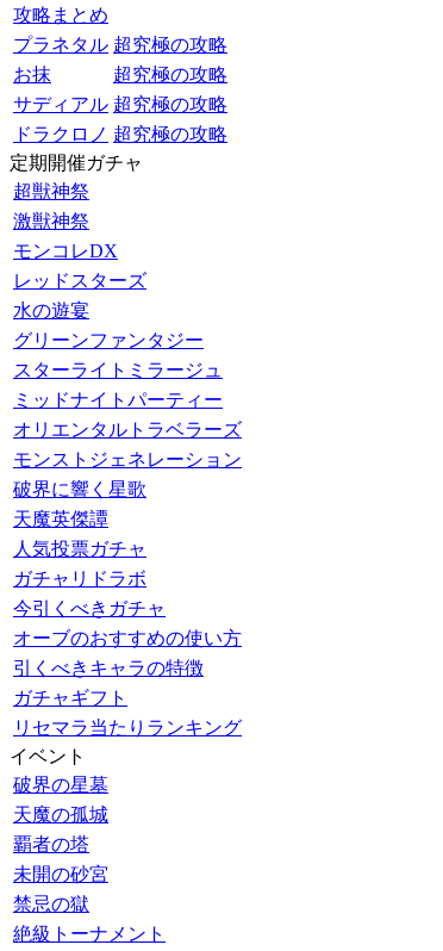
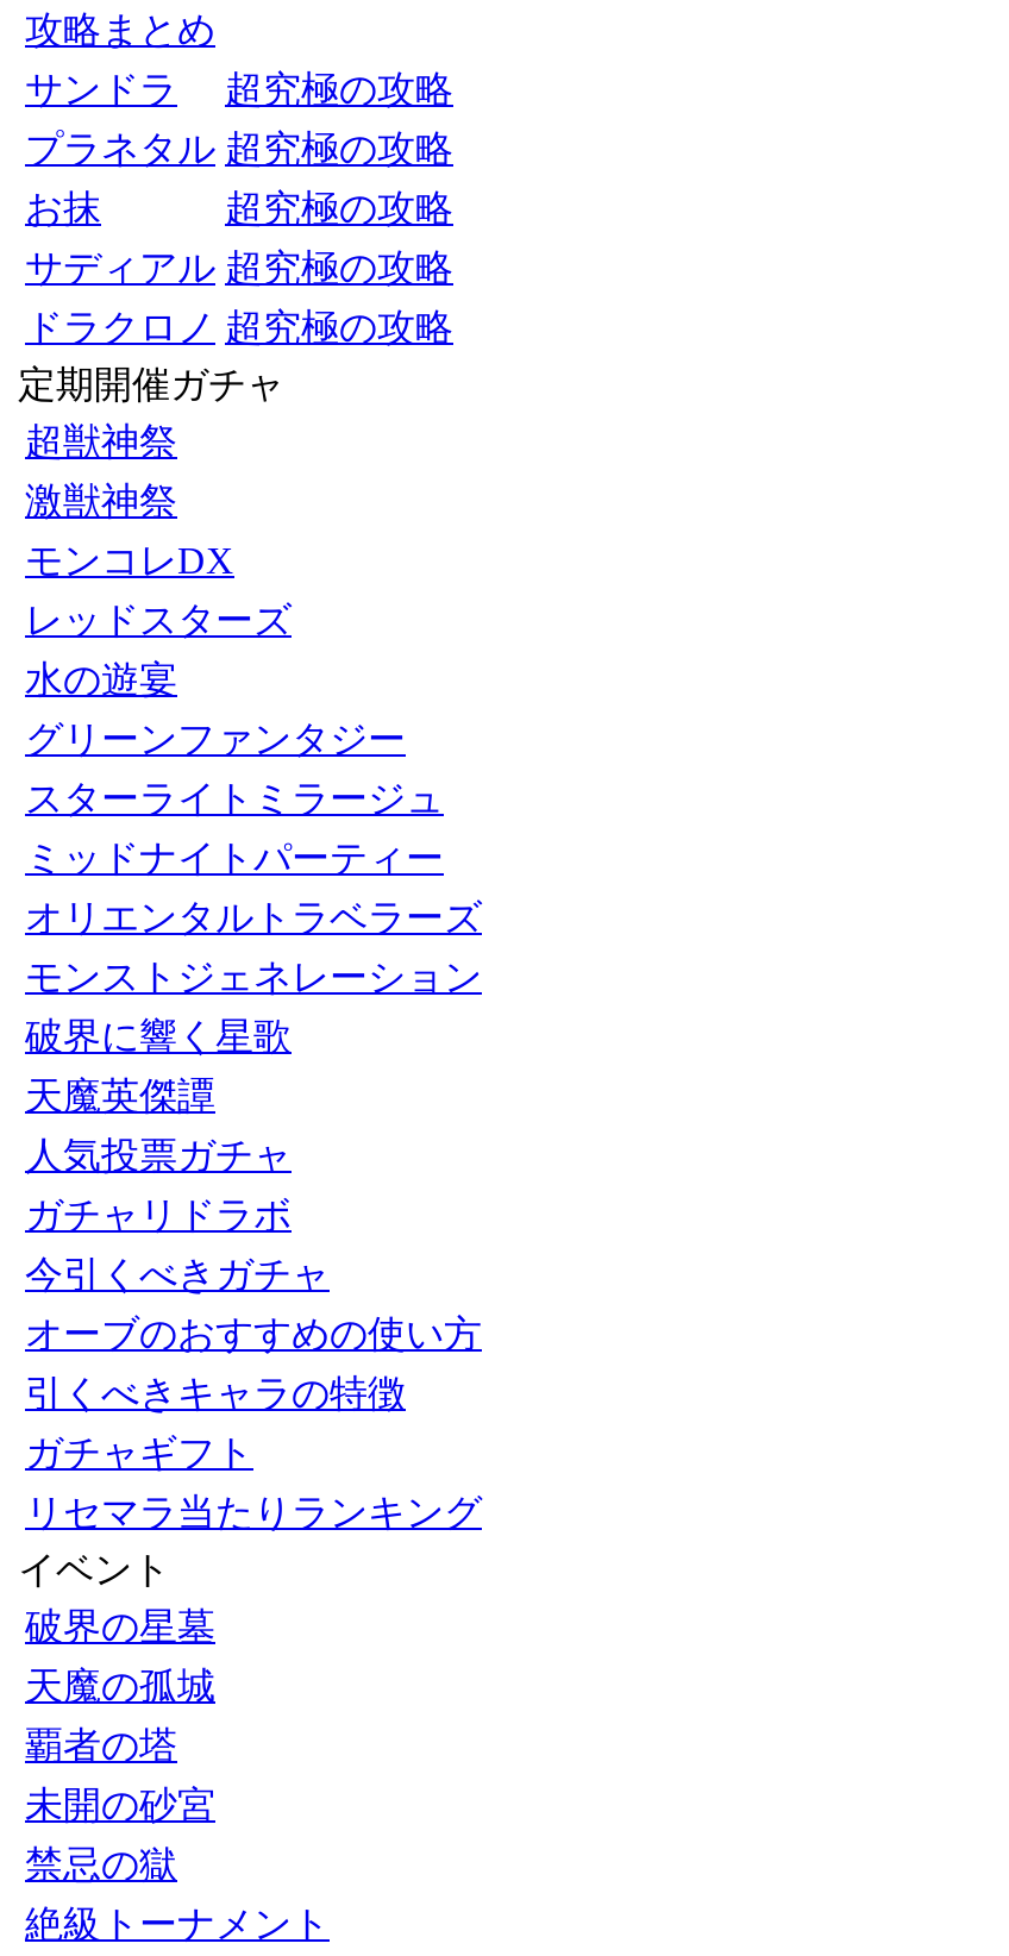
none -> [25,69,453,109] サンドラ | 超究極の攻略

